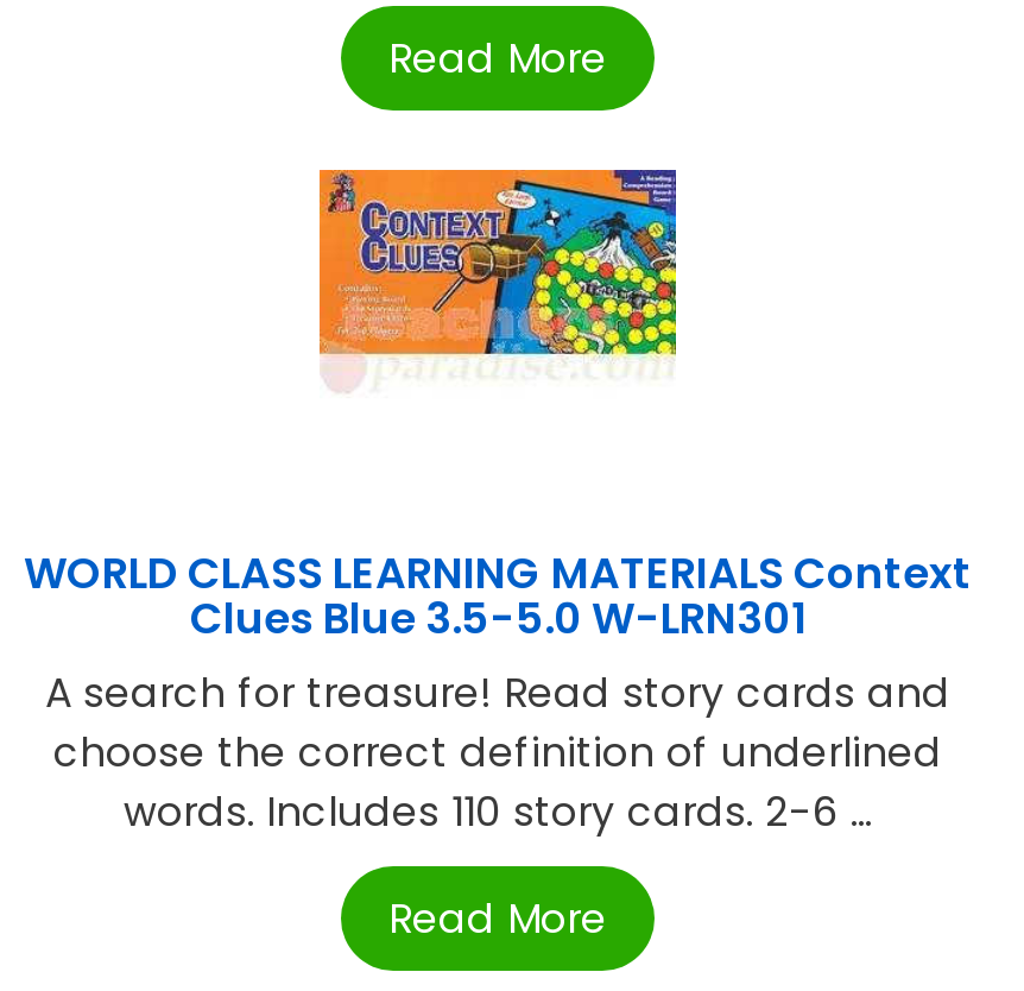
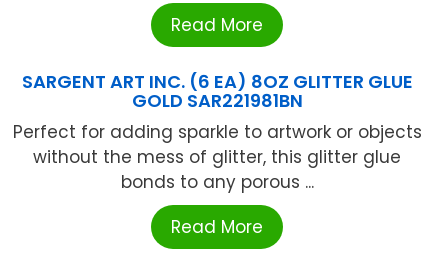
[24,544,972,841] WORLD CLASS LEARNING MATERIALS Context | Clues Blue 3.5-5.0 W-LRN301 | A search for treasure! Read story cards and | choose the correct definition of underlined | words. Includes 110 story cards. 2-6 ... -> [12,69,421,194] SARGENT ART INC. (6 EA) 8OZ GLITTER GLUE | GOLD SAR221981BN | Perfect for adding sparkle to artwork or objects | without the mess of glitter, this glitter glue | bonds to any porous ...

